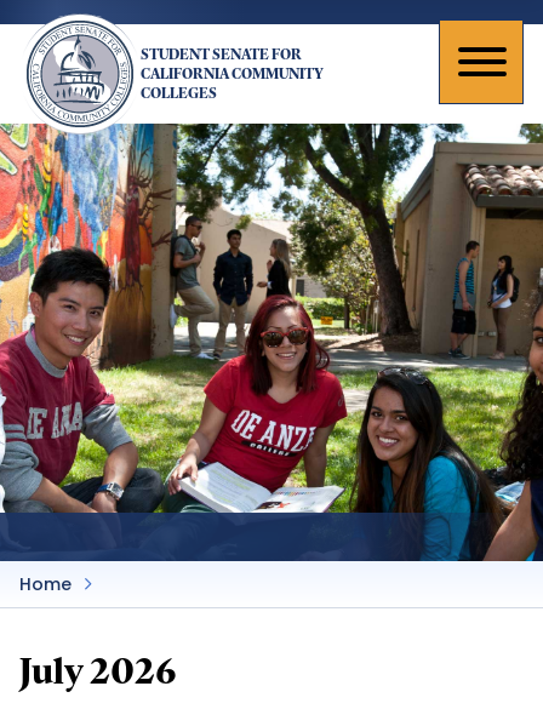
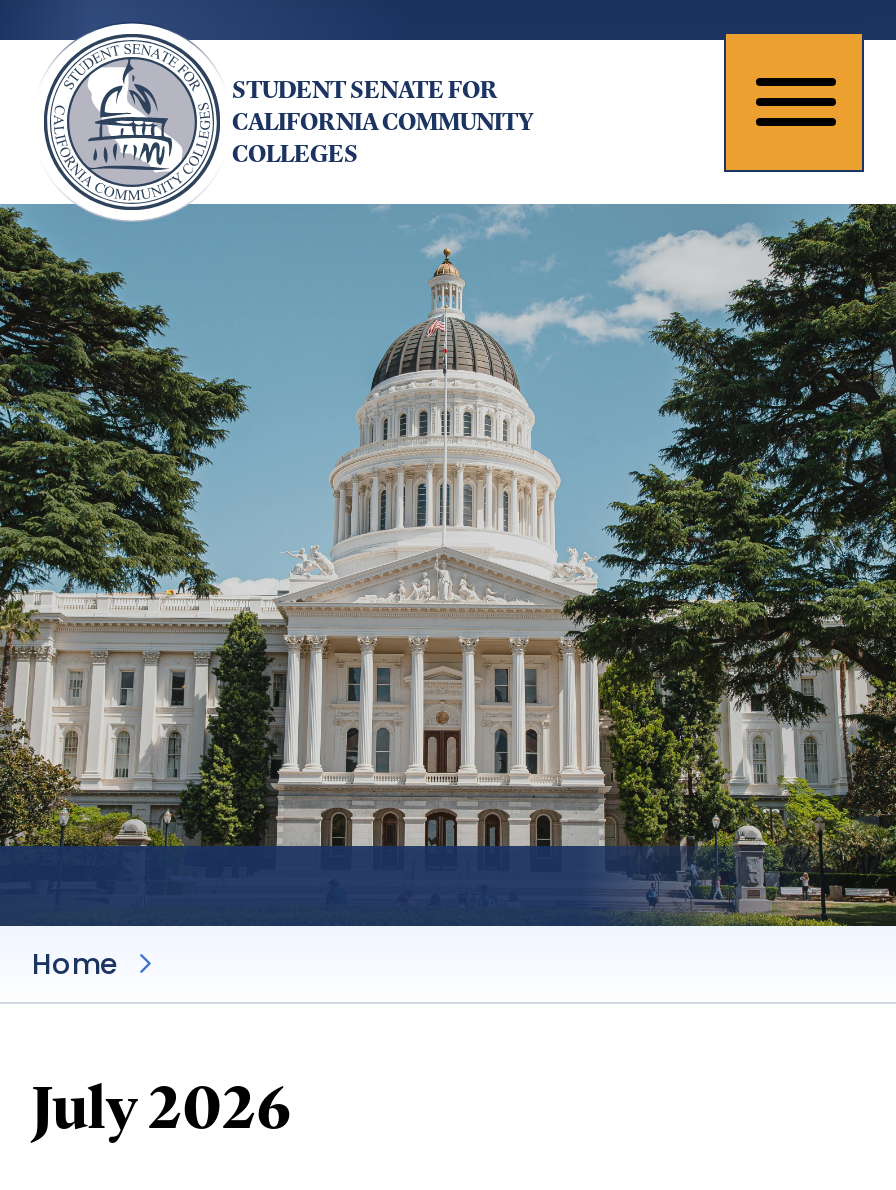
[4,122,539,562] [image] -> [6,202,890,928] [image]

